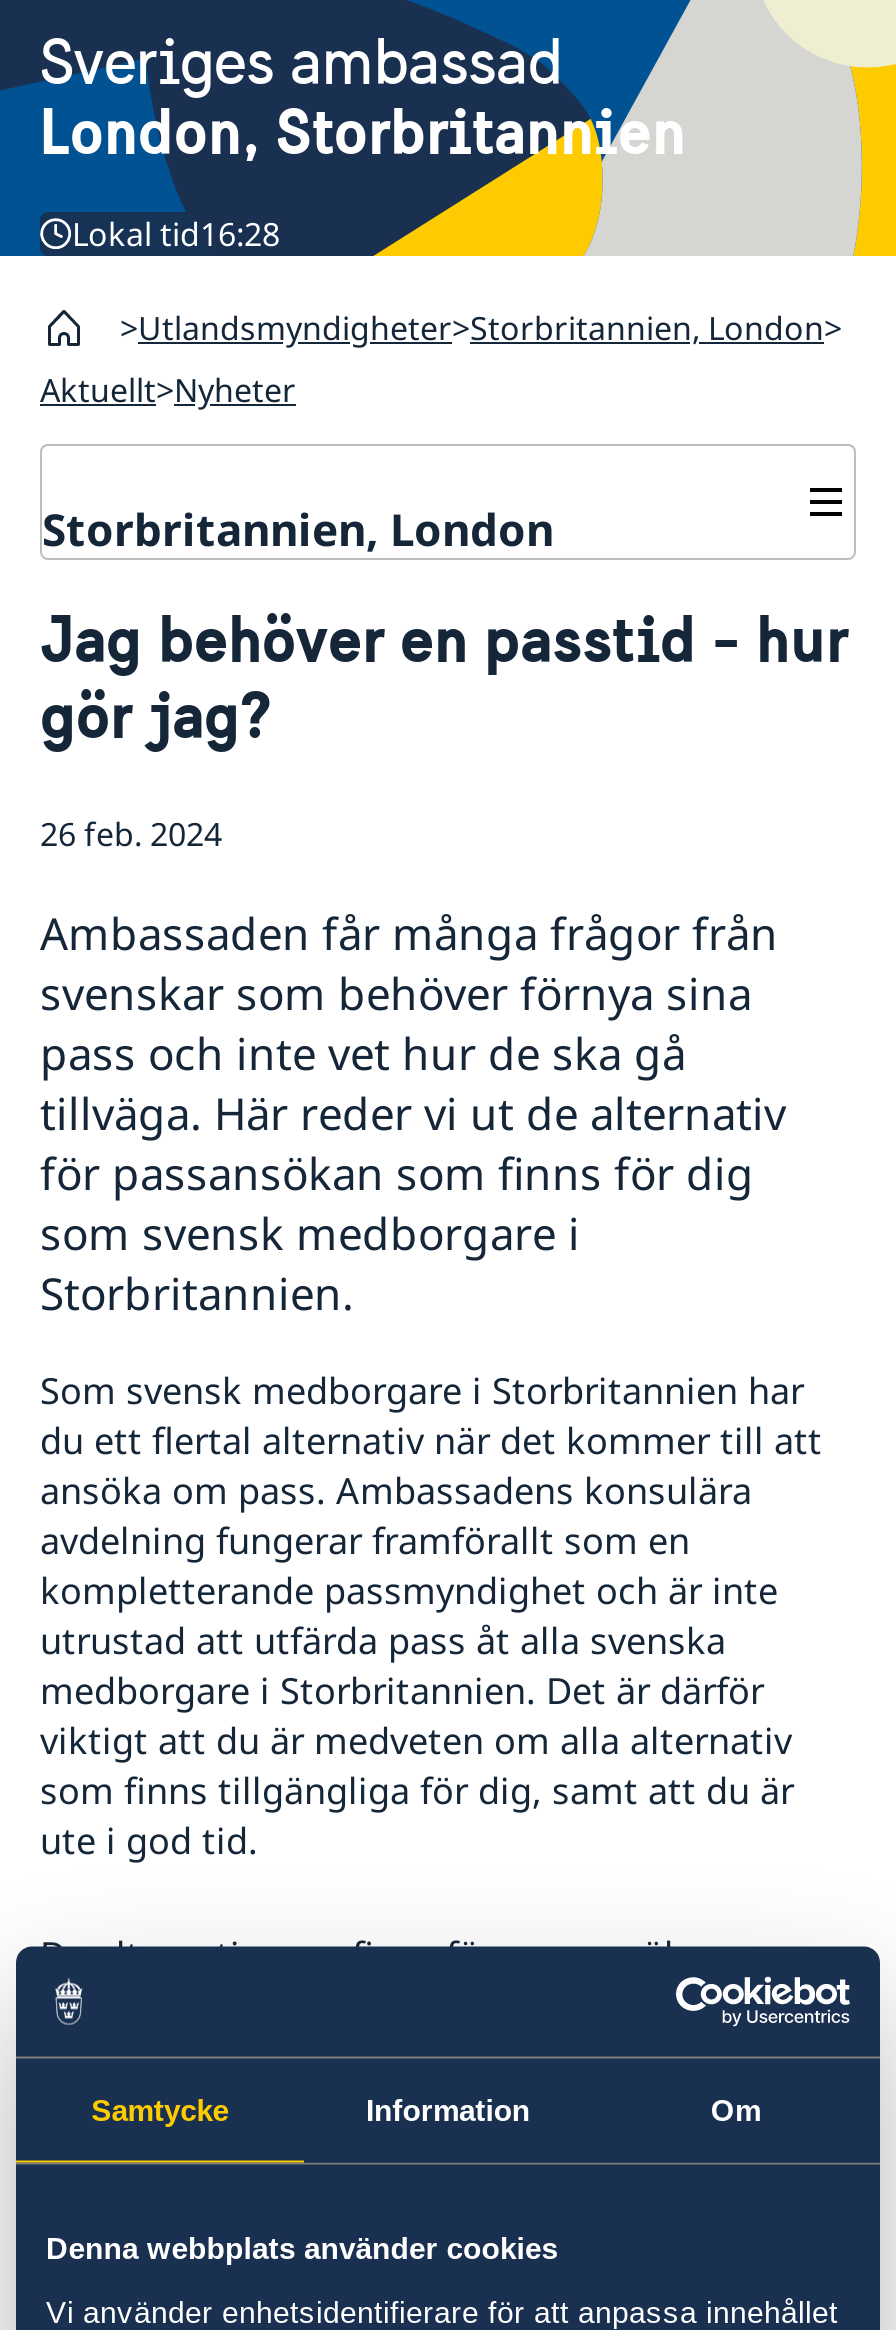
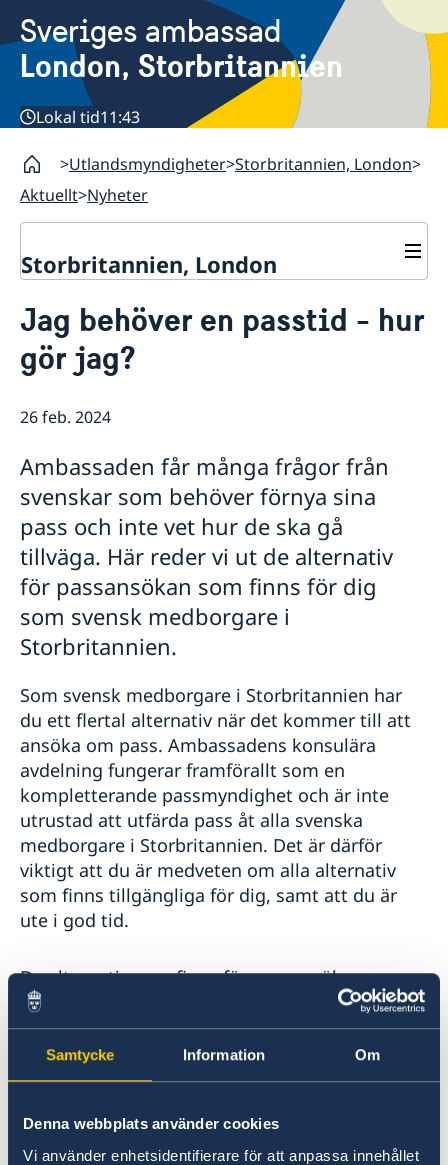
[72,213,280,257] Lokal tid16:28 -> [36,106,140,128] Lokal tid11:43

